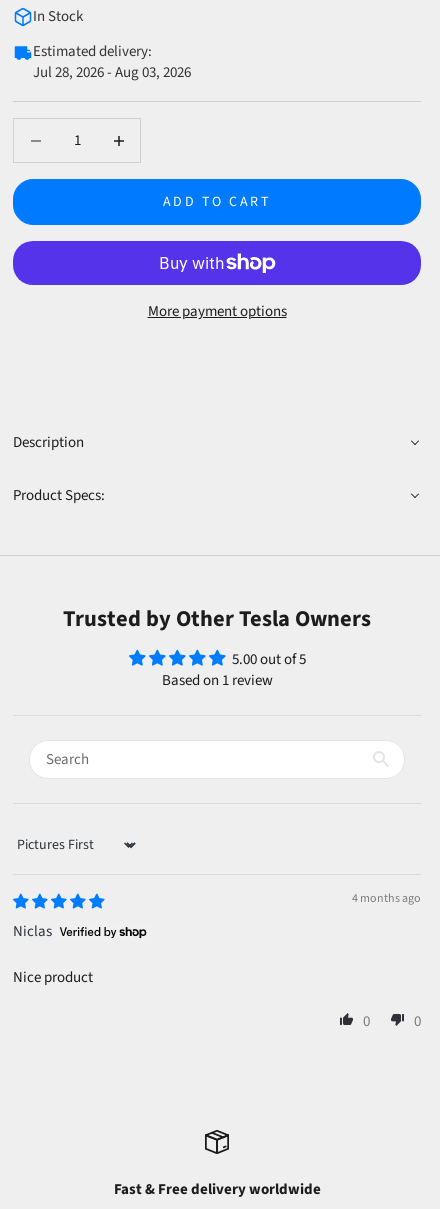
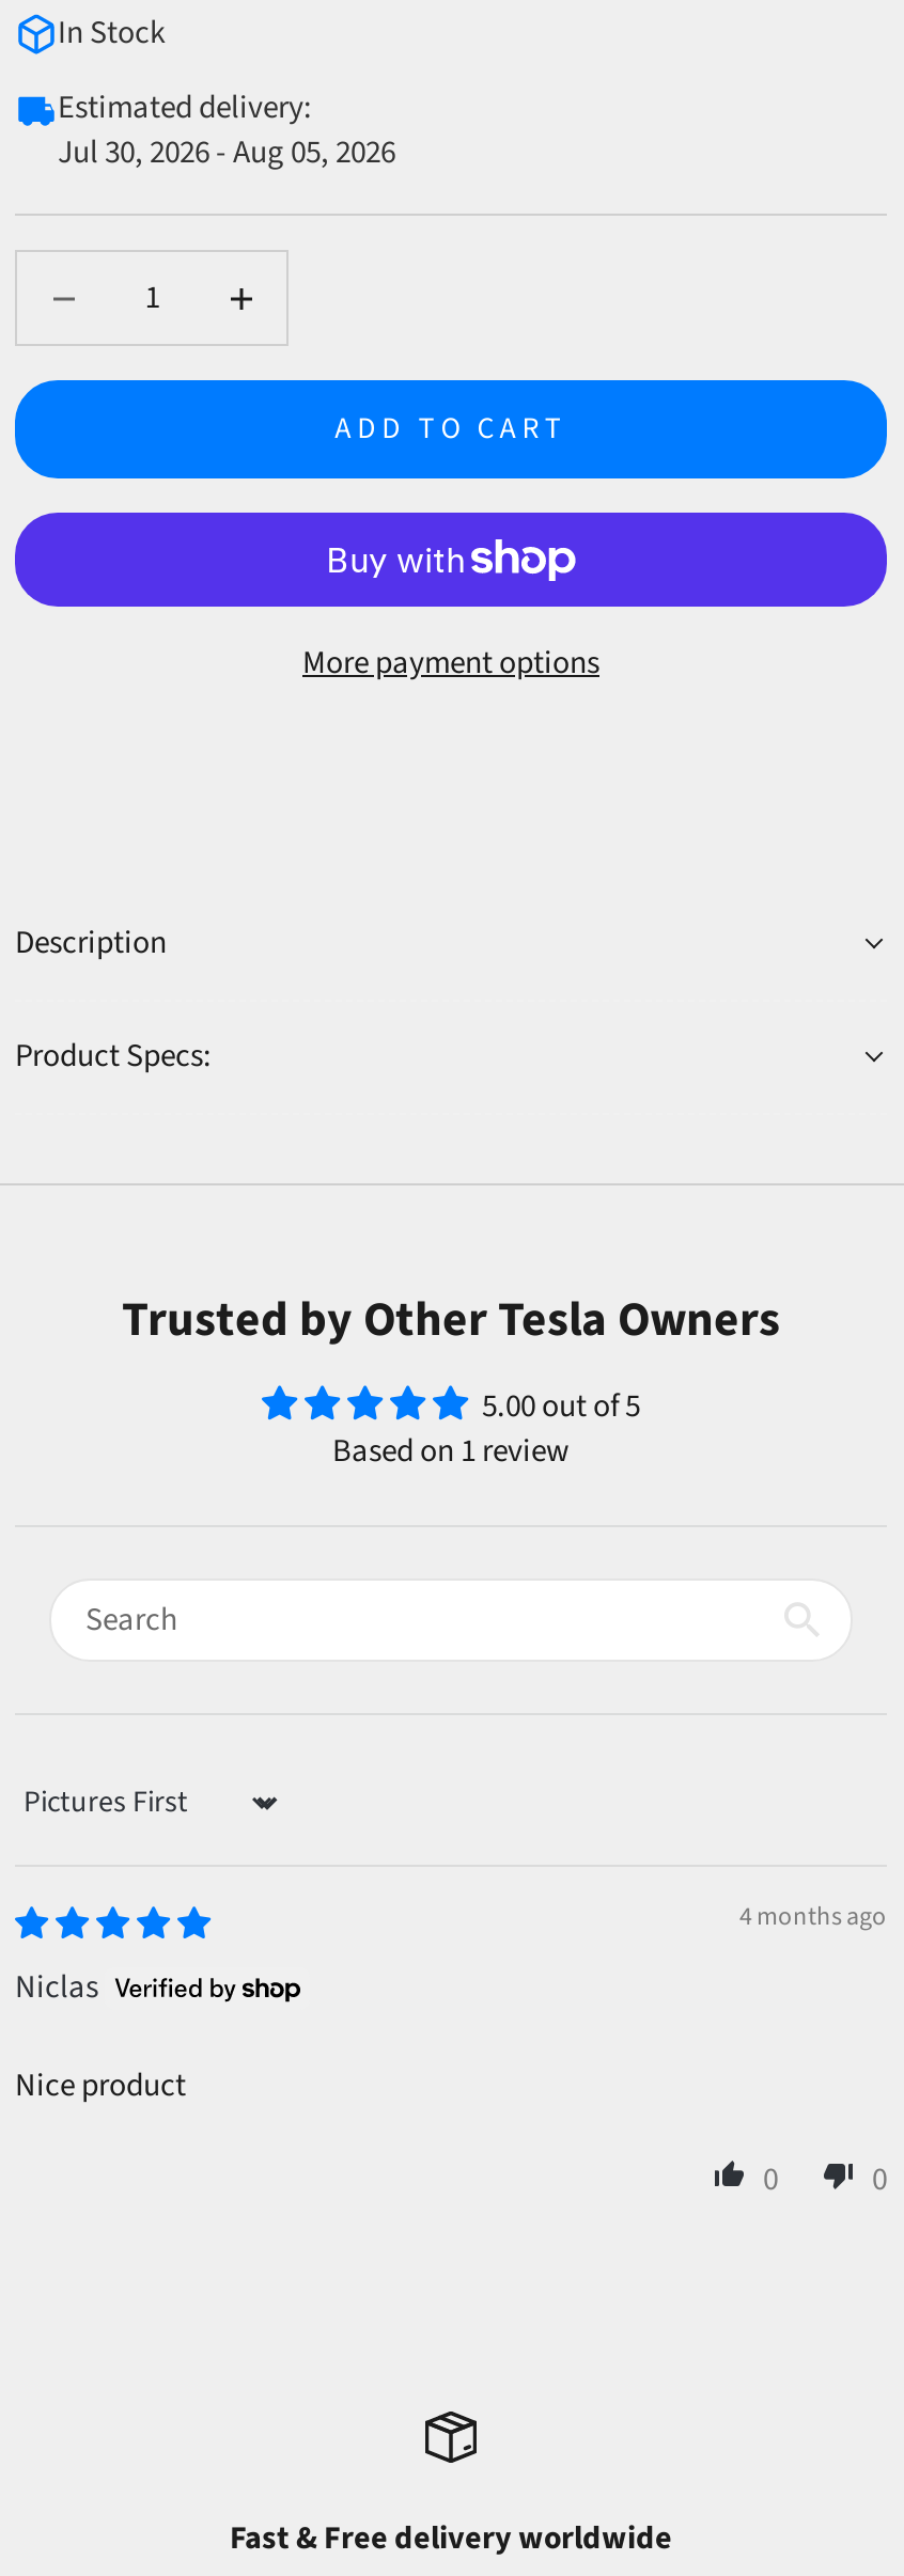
[33,62,191,83] Jul 28, 2026 - Aug 03, 2026 -> [58,130,395,175] Jul 30, 2026 - Aug 05, 2026

